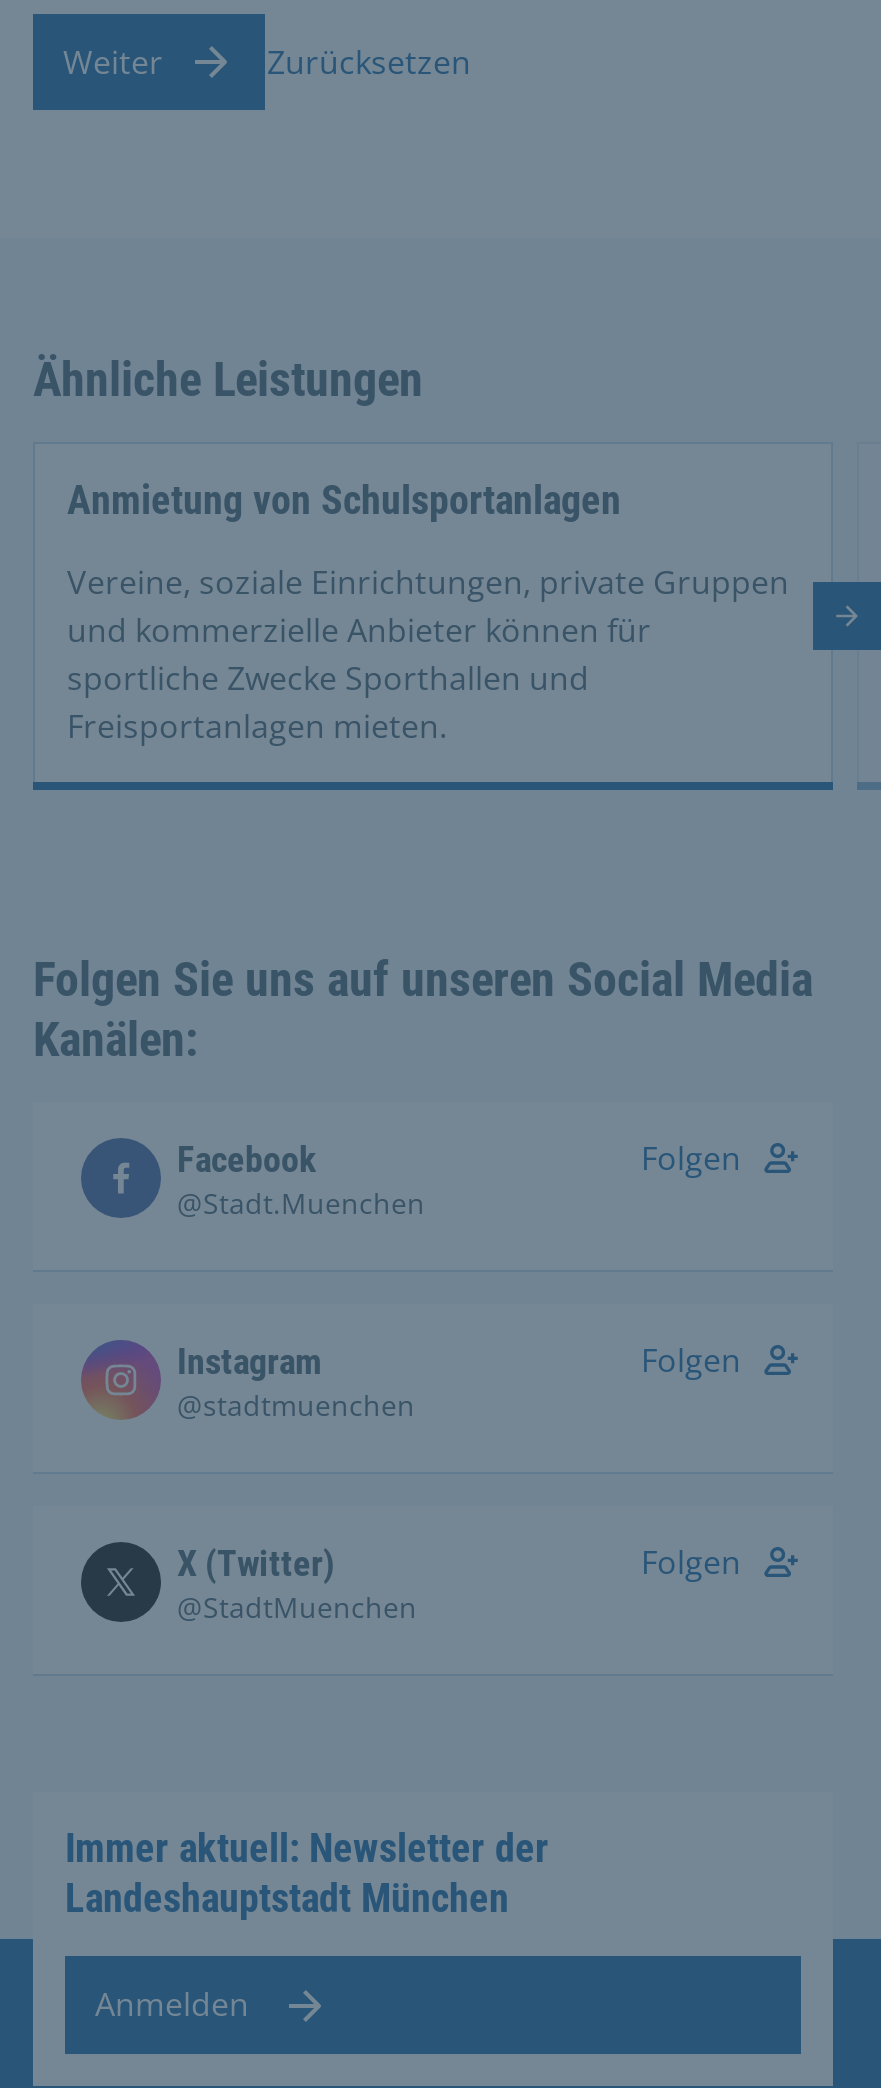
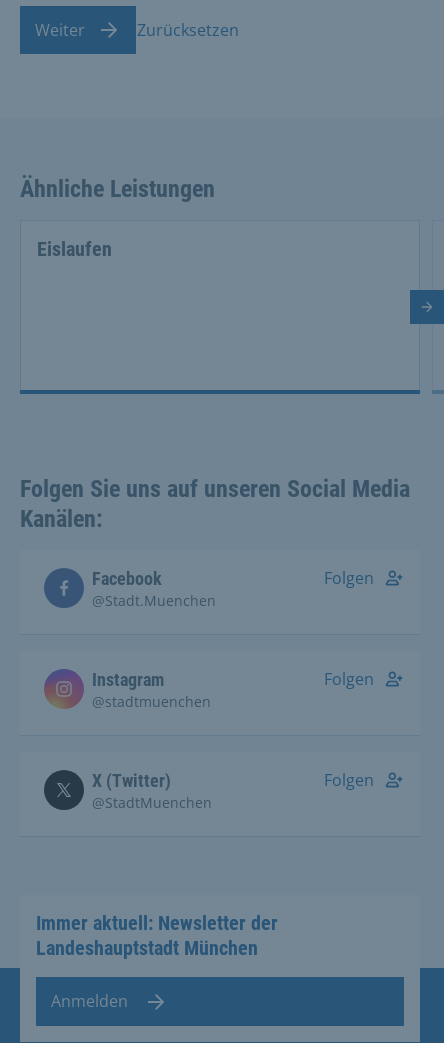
[67,475,789,747] Anmietung von Schulsportanlagen | Vereine, soziale Einrichtungen, private Gruppen | und kommerzielle Anbieter können für | sportliche Zwecke Sporthallen und | Freisportanlagen mieten. -> [37,237,112,261] Eislaufen

